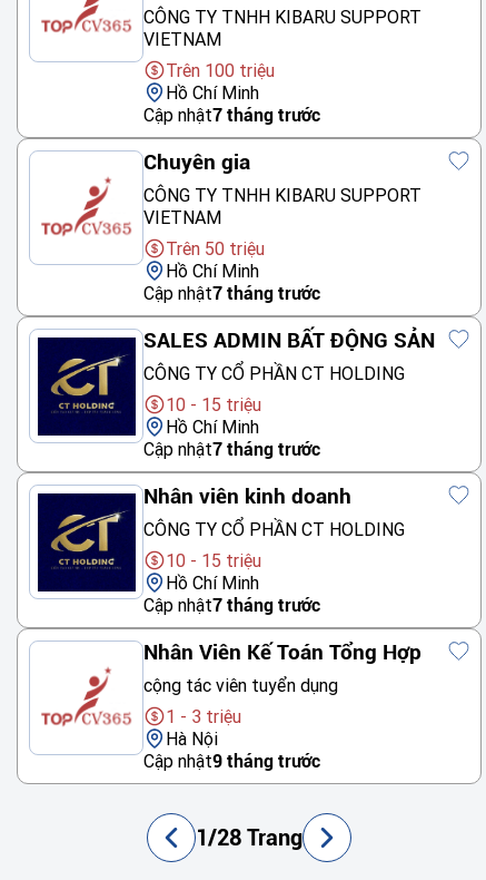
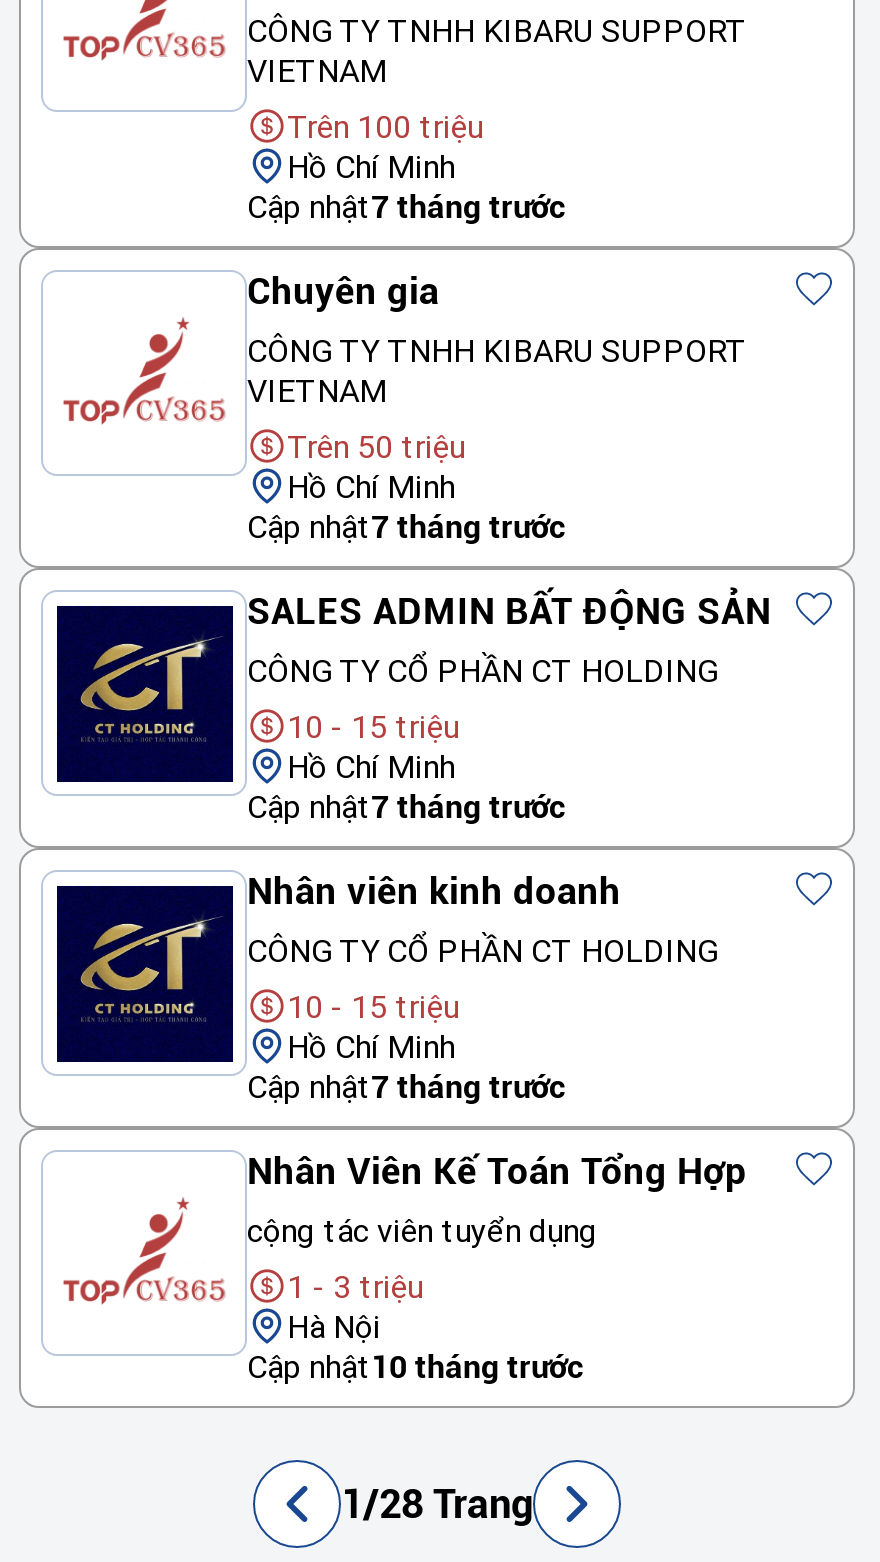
[143,750,320,772] Cập nhật 9 tháng trước -> [247,1346,583,1386] Cập nhật 10 tháng trước

